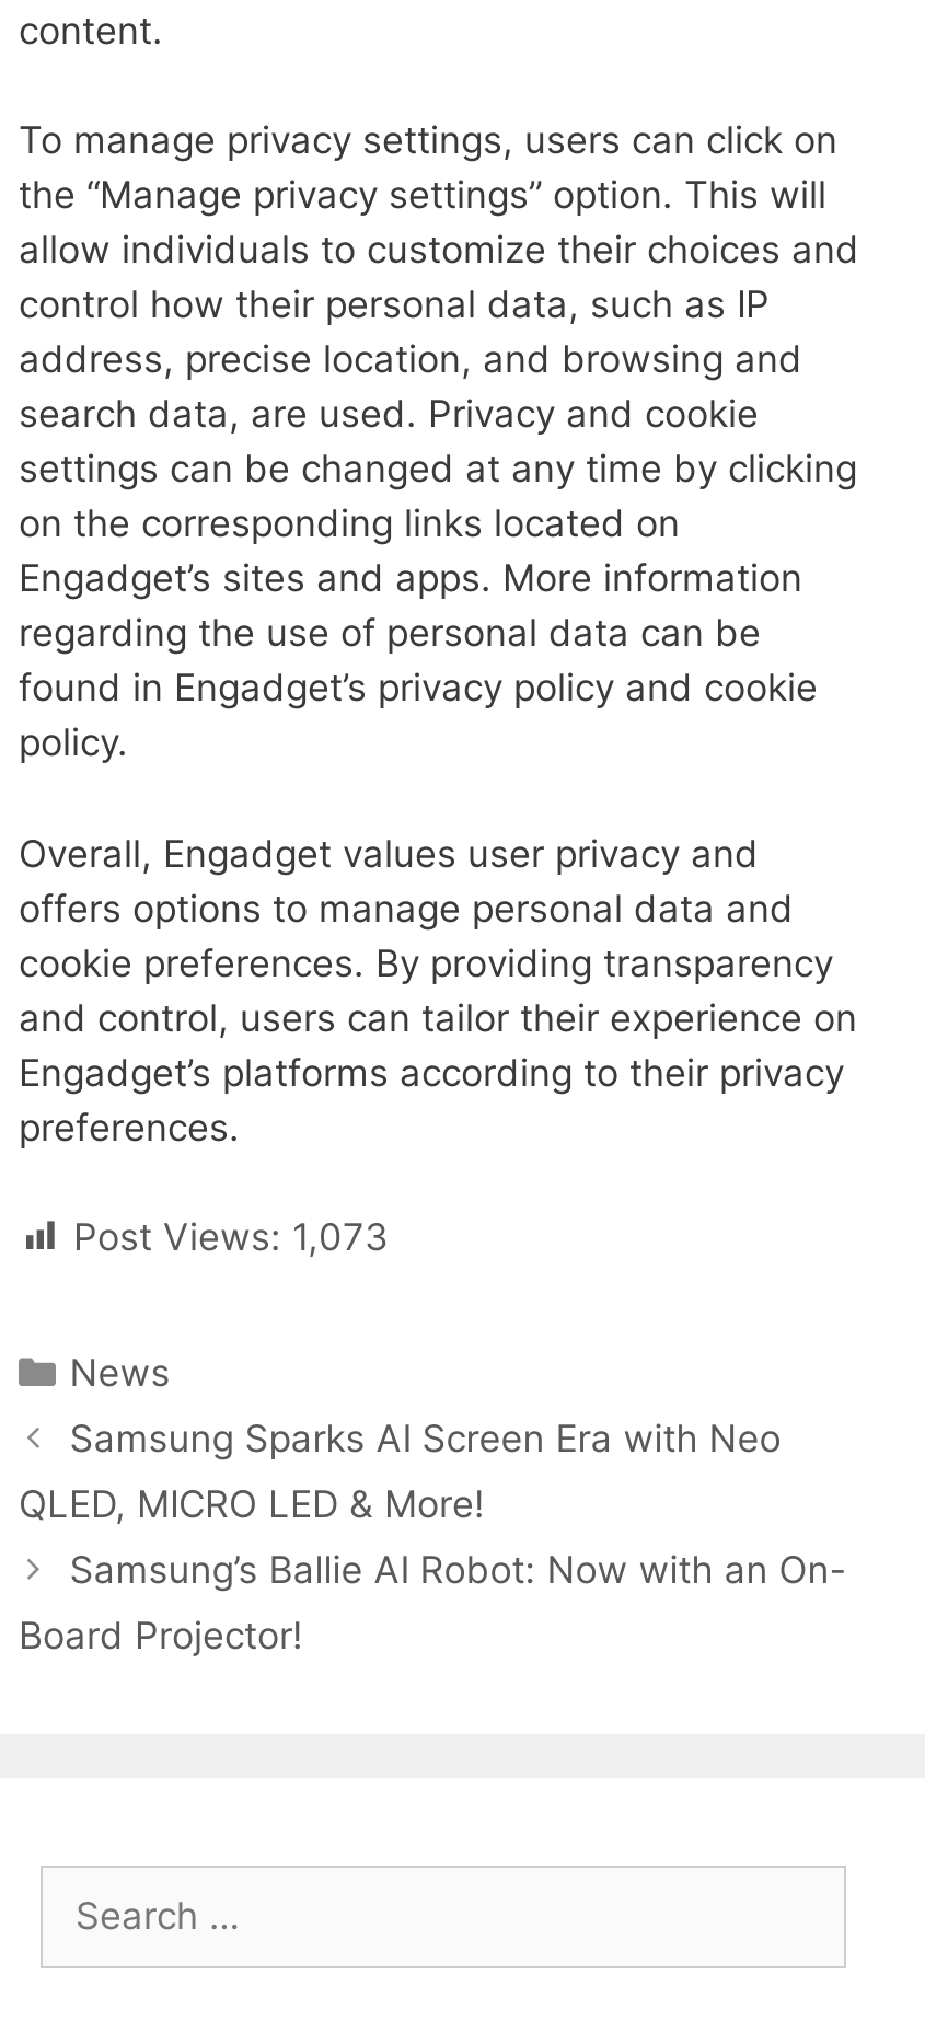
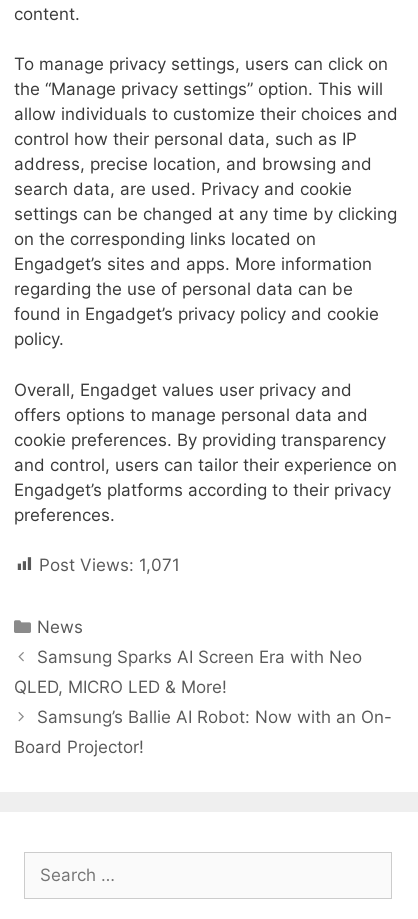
[73,1215,389,1259] Post Views: 1,073 -> [39,555,180,575] Post Views: 1,071

